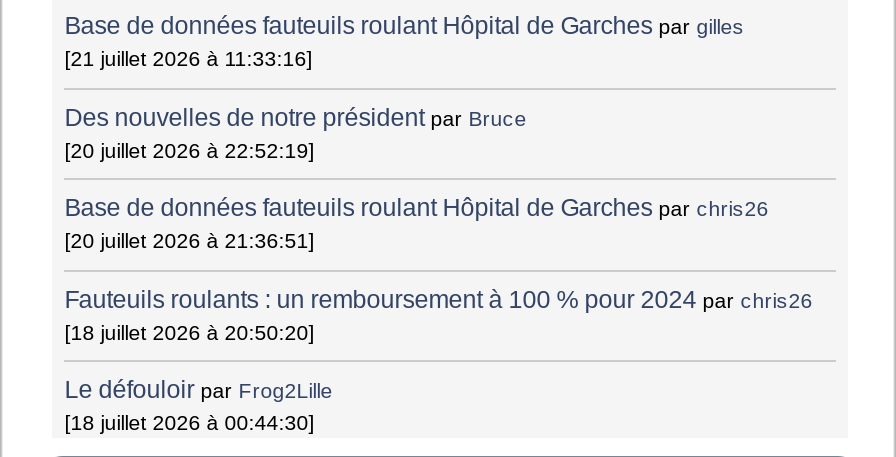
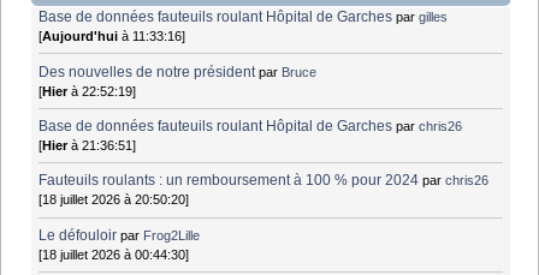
[64,47,312,71] [21 juillet 2026 à 11:33:16] -> [39,29,186,43] [Aujourd'hui à 11:33:16]
[64,138,314,162] [20 juillet 2026 à 22:52:19] -> [39,83,136,98] [Hier à 22:52:19]
[64,229,314,253] [20 juillet 2026 à 21:36:51] -> [39,138,136,153] [Hier à 21:36:51]

